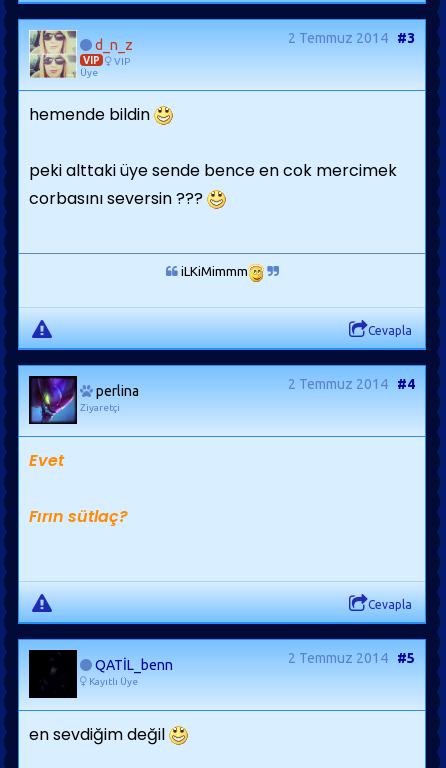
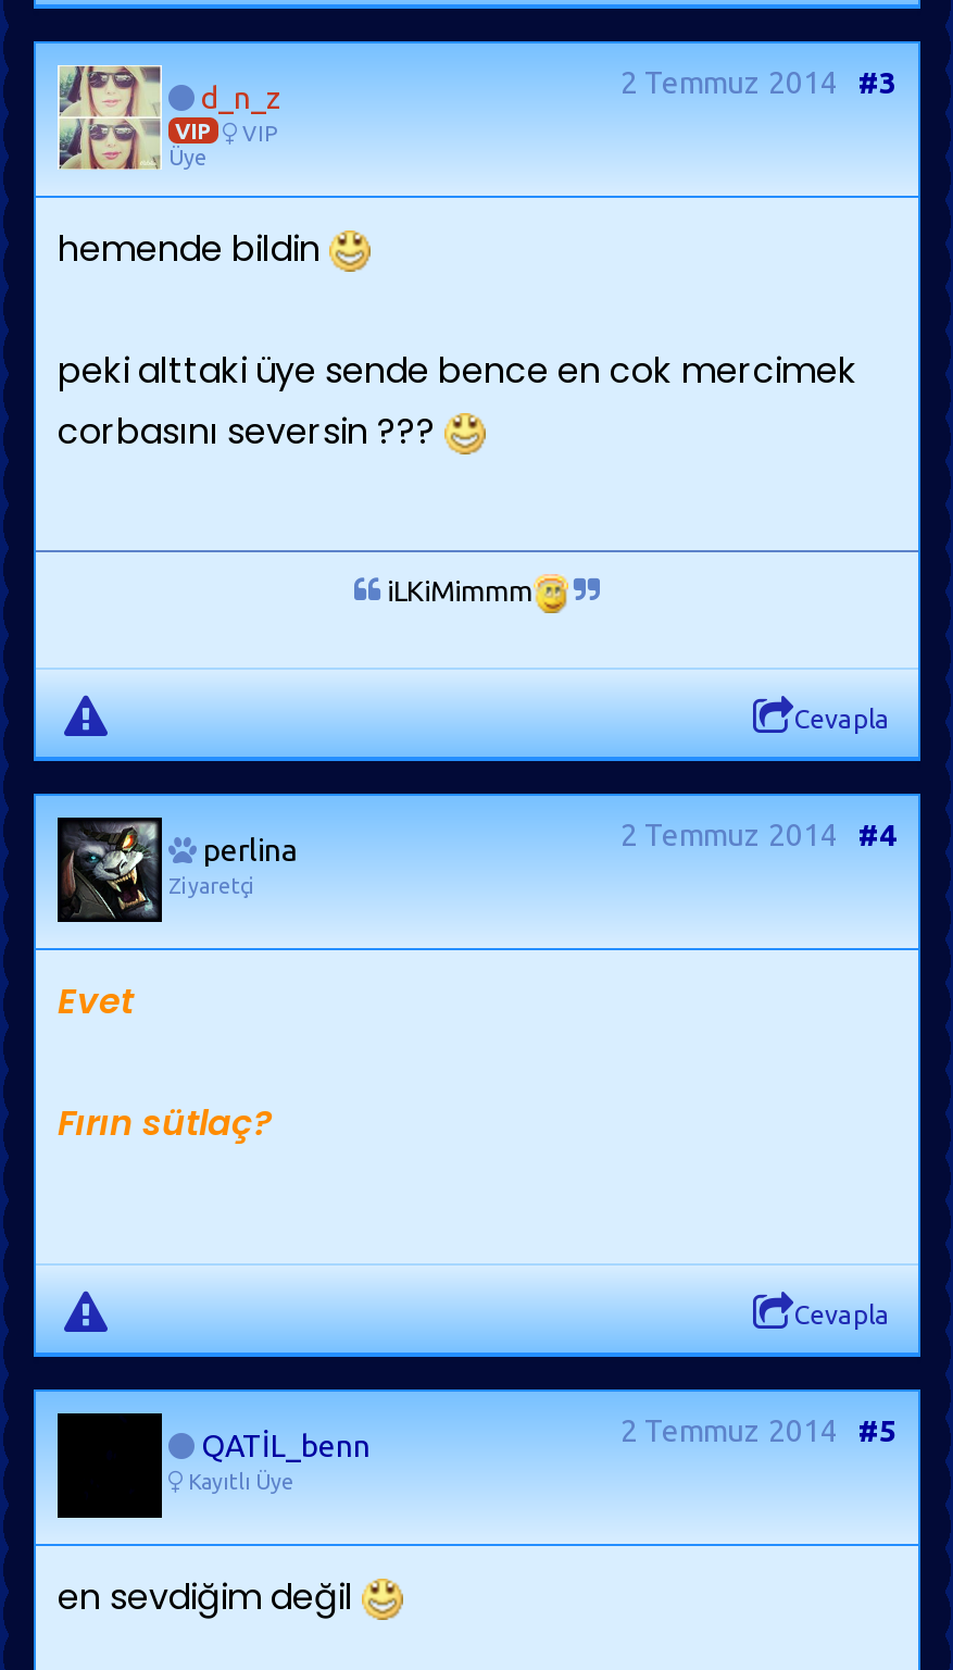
[30,377,76,423] [image] -> [60,820,160,920] [image]

